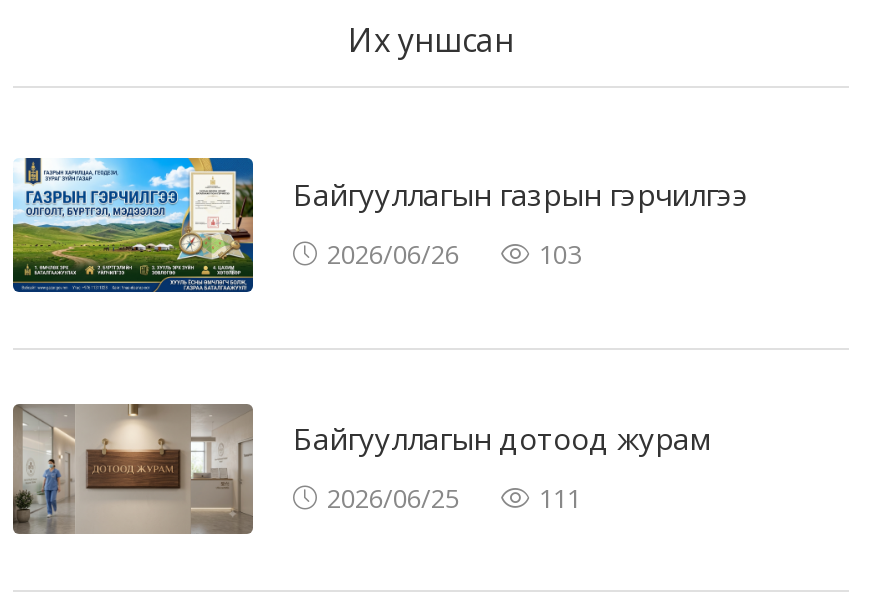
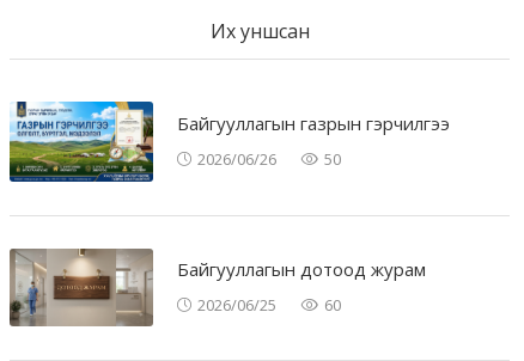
[539,236,581,272] 103 -> [324,148,341,170] 50
[539,480,581,516] 111 -> [324,294,341,316] 60

